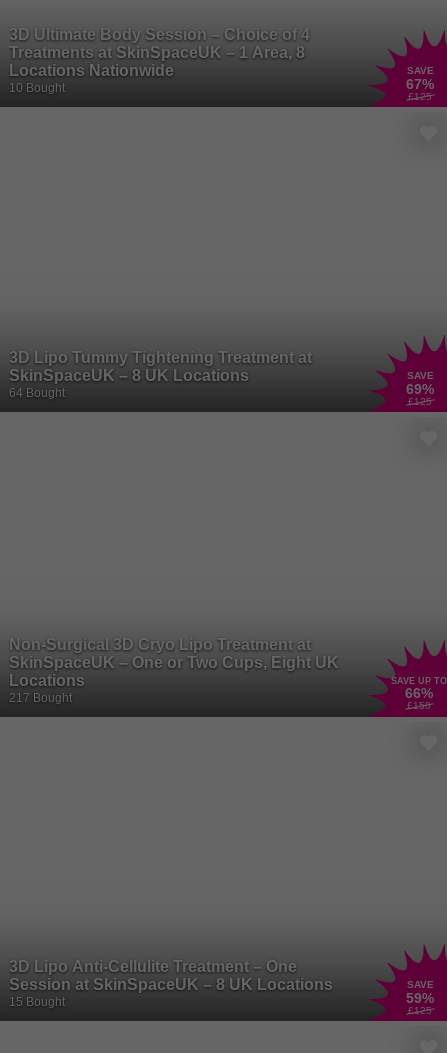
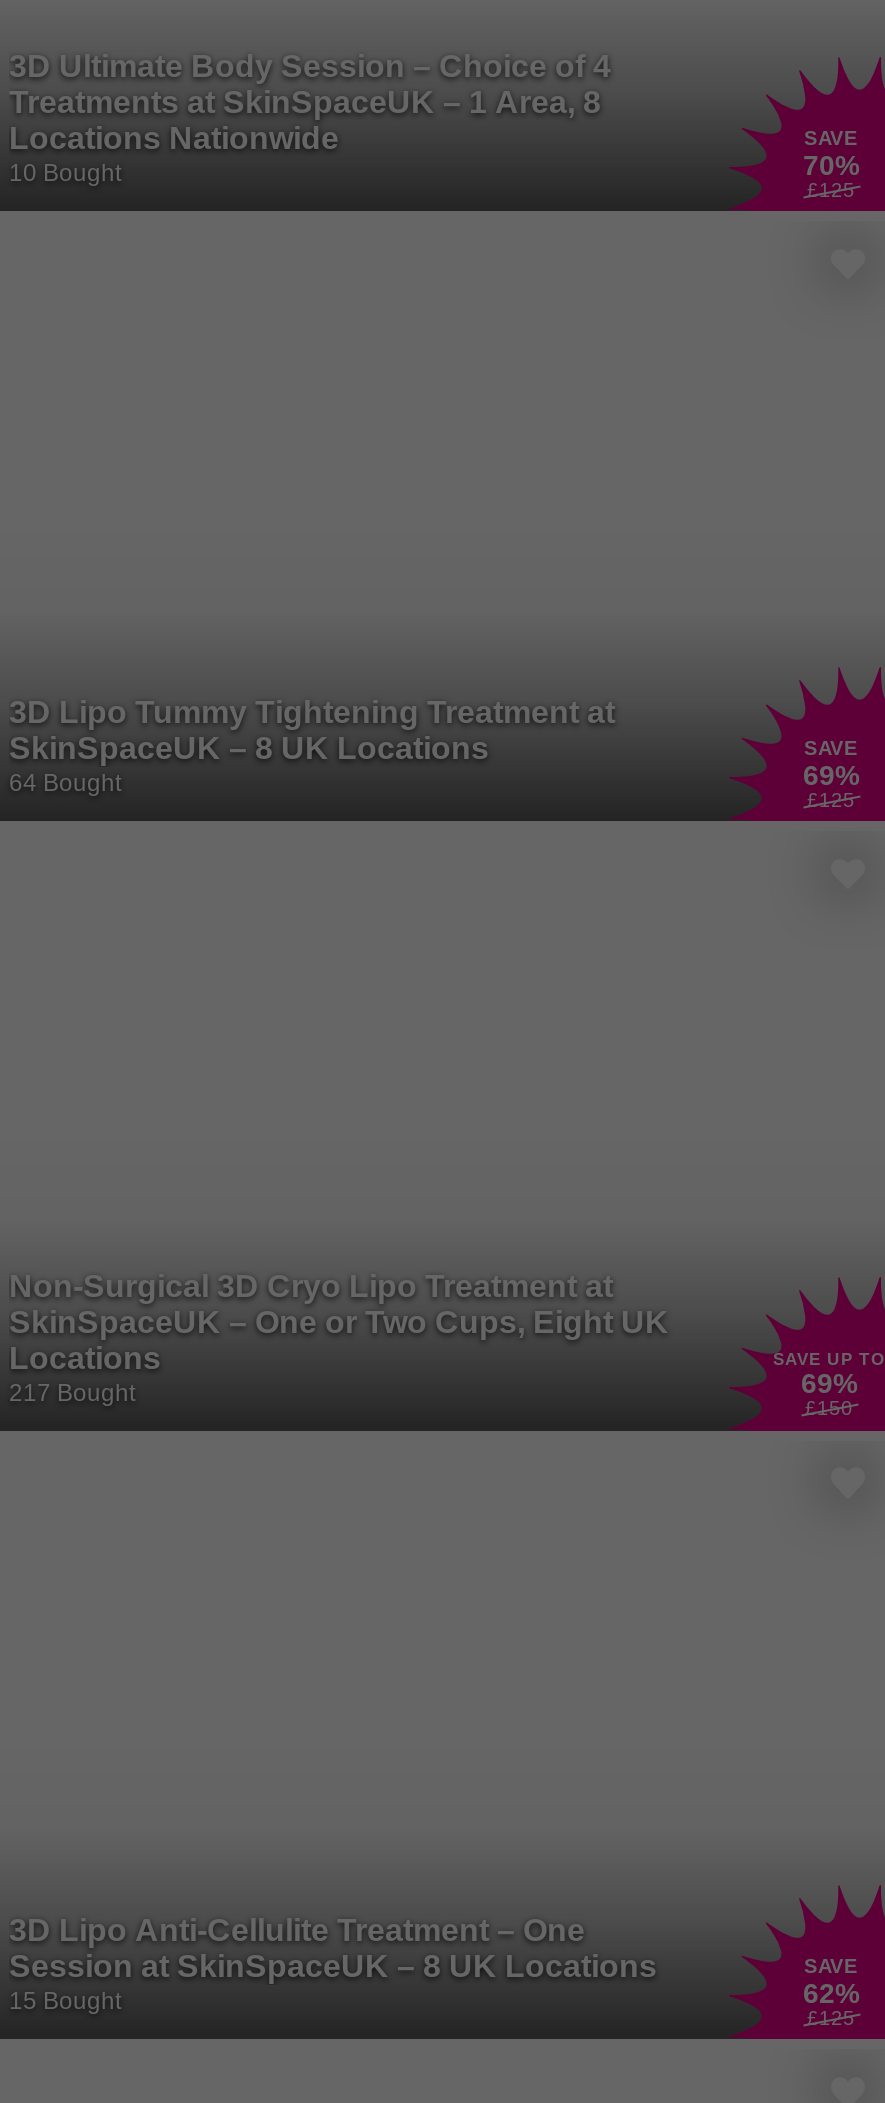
[406,76,434,92] 67% -> [803,149,859,181] 70%
[405,685,433,701] 66% -> [801,1366,857,1398] 69%
[406,990,434,1006] 59% -> [803,1978,859,2010] 62%

